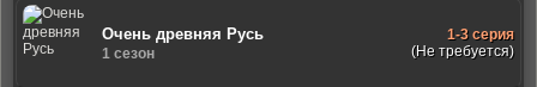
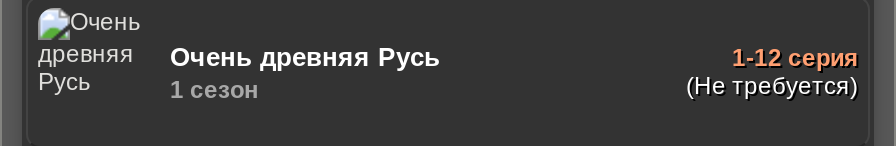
[447,26,514,43] 1-3 серия -> [732,44,858,72] 1-12 серия

